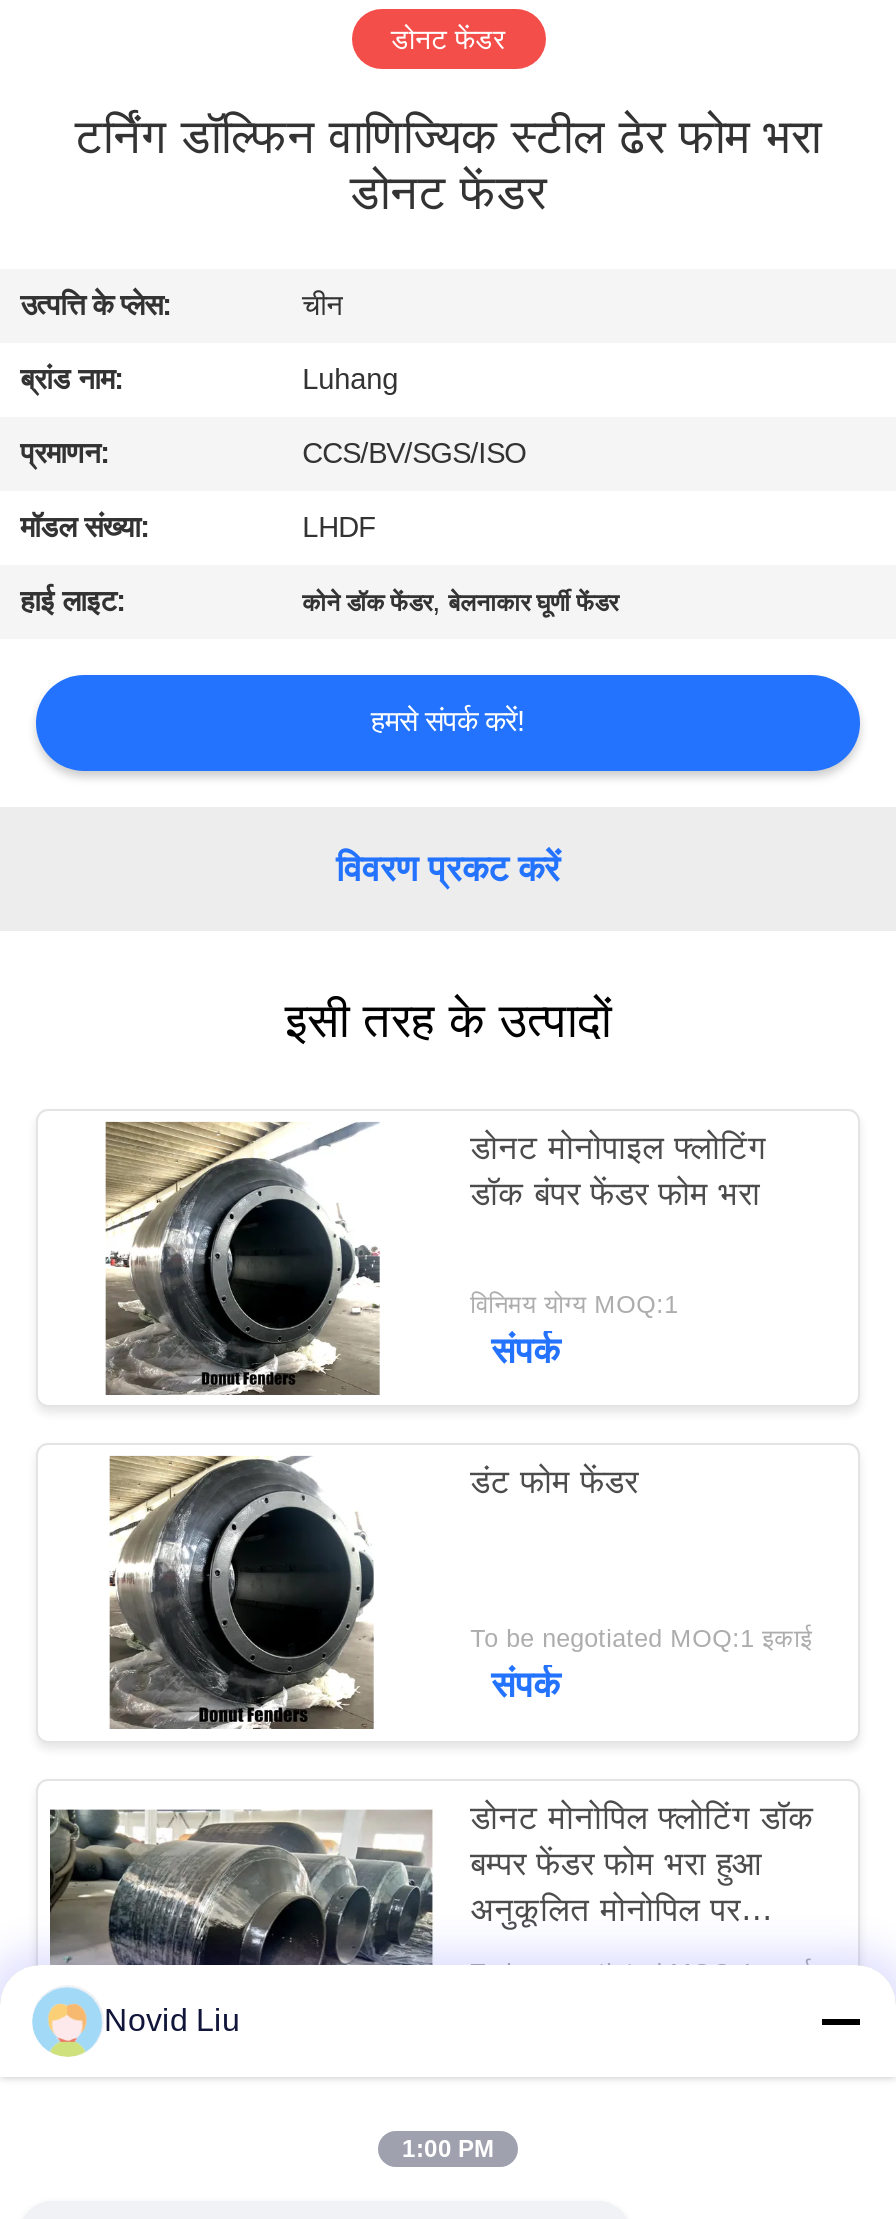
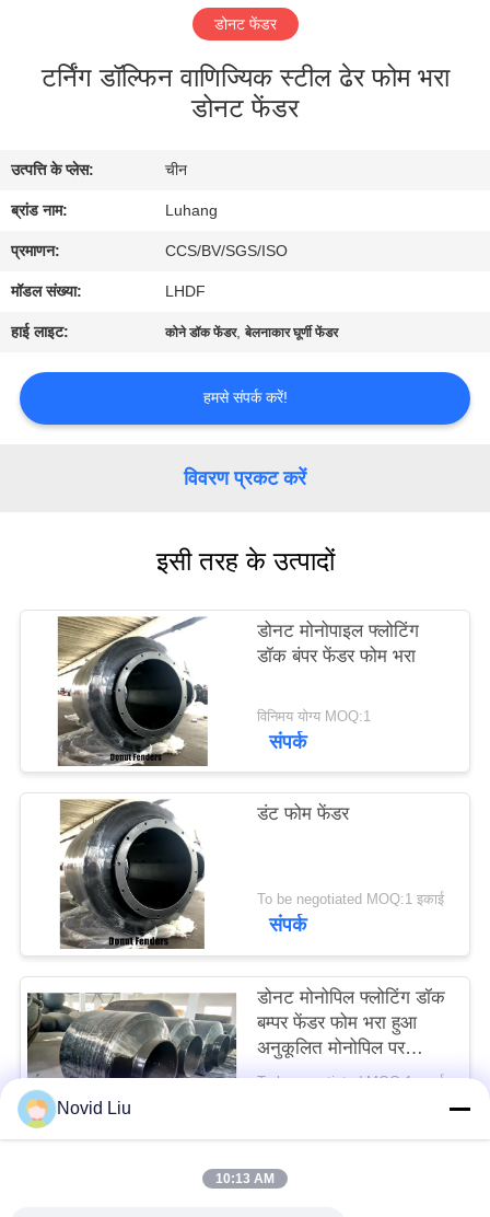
[402,2135,494,2163] 1:00 PM -> [215,1171,275,1186] 10:13 AM

